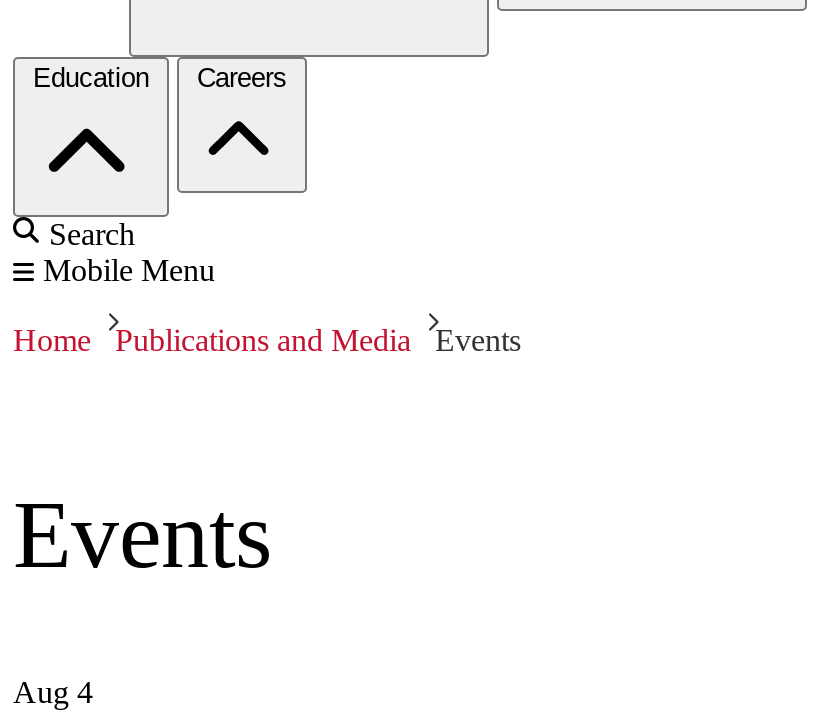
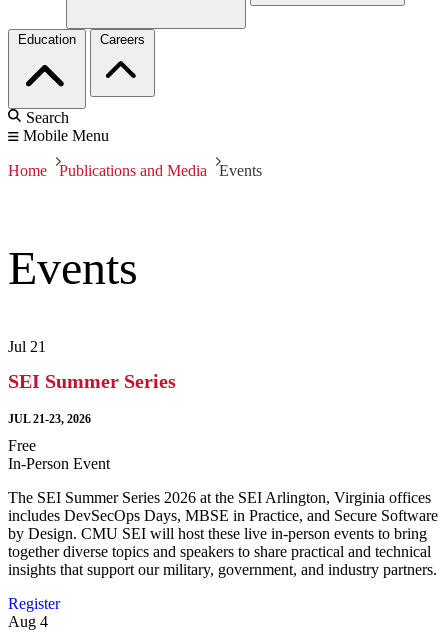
none -> [8,338,438,612] Jul 21 | SEI Summer Series | JUL 21-23, 2026 | Free | In-Person Event | The SEI Summer Series 2026 at the SEI Arlington, Virginia offices | includes DevSecOps Days, MBSE in Practice, and Secure Software | by Design. CMU SEI will host these live in-person events to bring | together diverse topics and speakers to share practical and technical | insights that support our military, government, and industry partners. | Register

